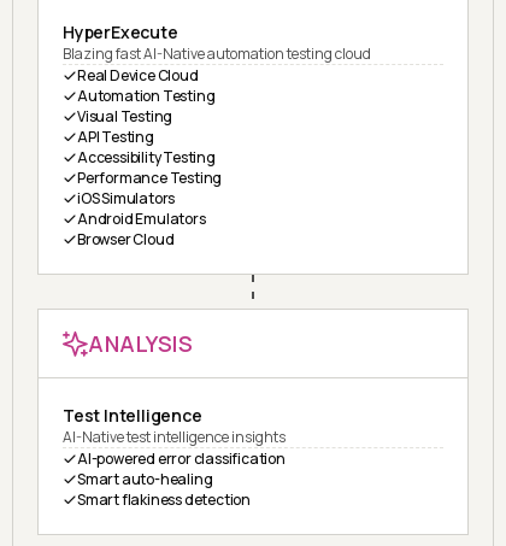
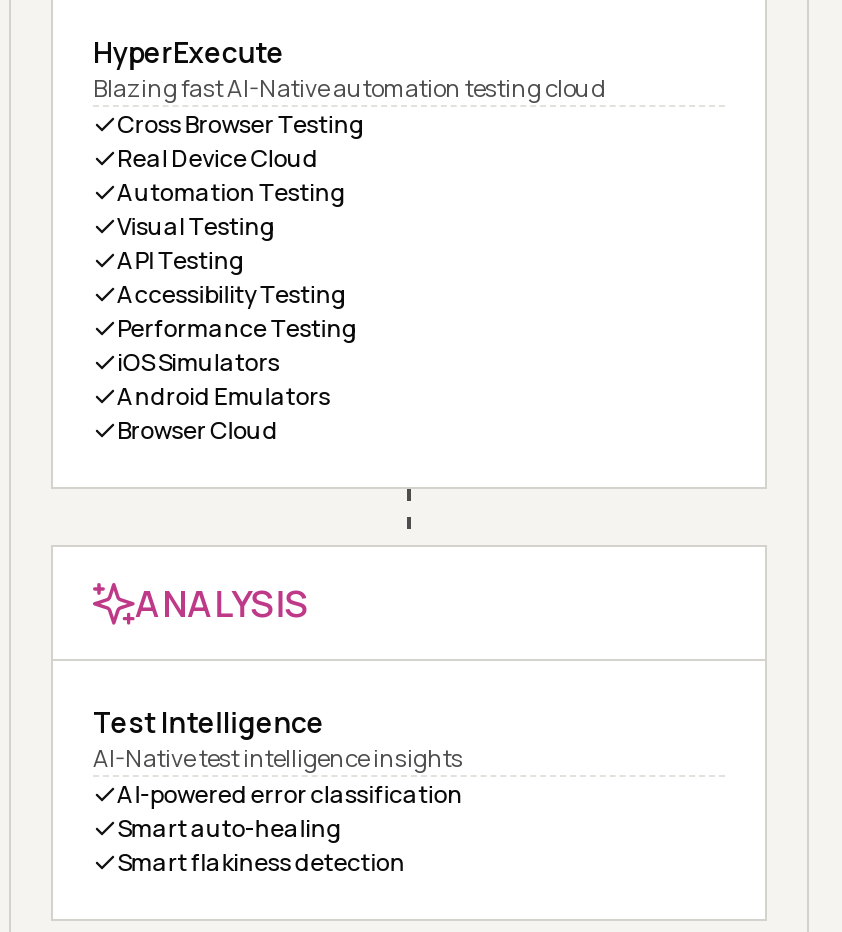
none -> [117,107,365,141] Cross Browser Testing

